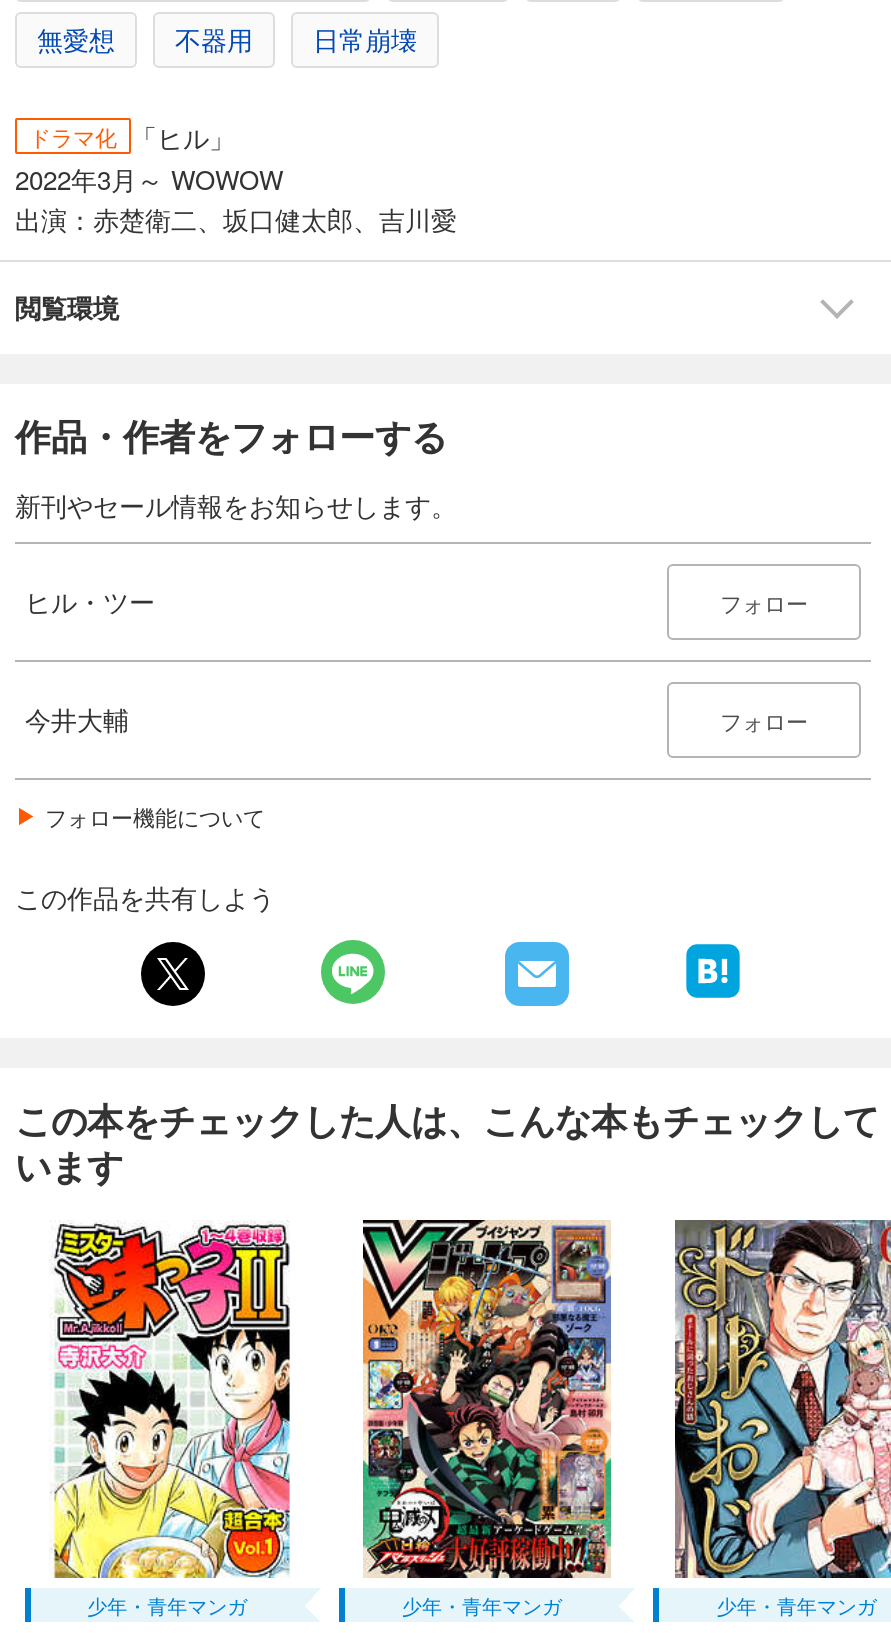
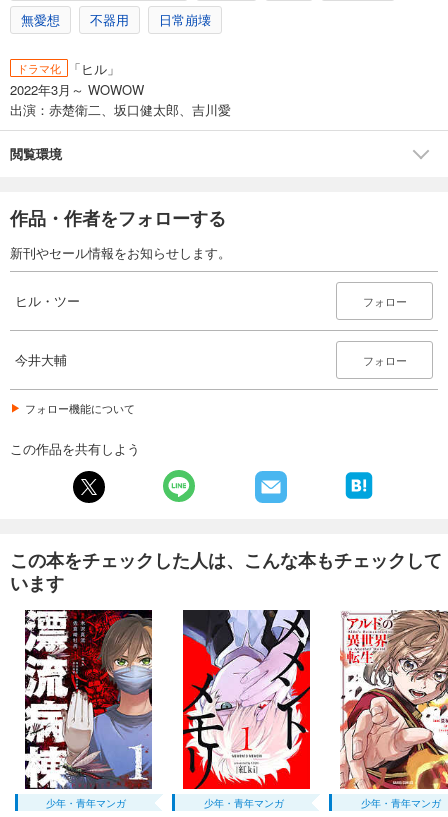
[45,1220,299,1580] [image] -> [24,609,153,790] [image]
[361,1218,615,1580] [image] -> [182,609,311,790] [image]
[673,1218,885,1580] [image] -> [339,610,445,790] [image]

